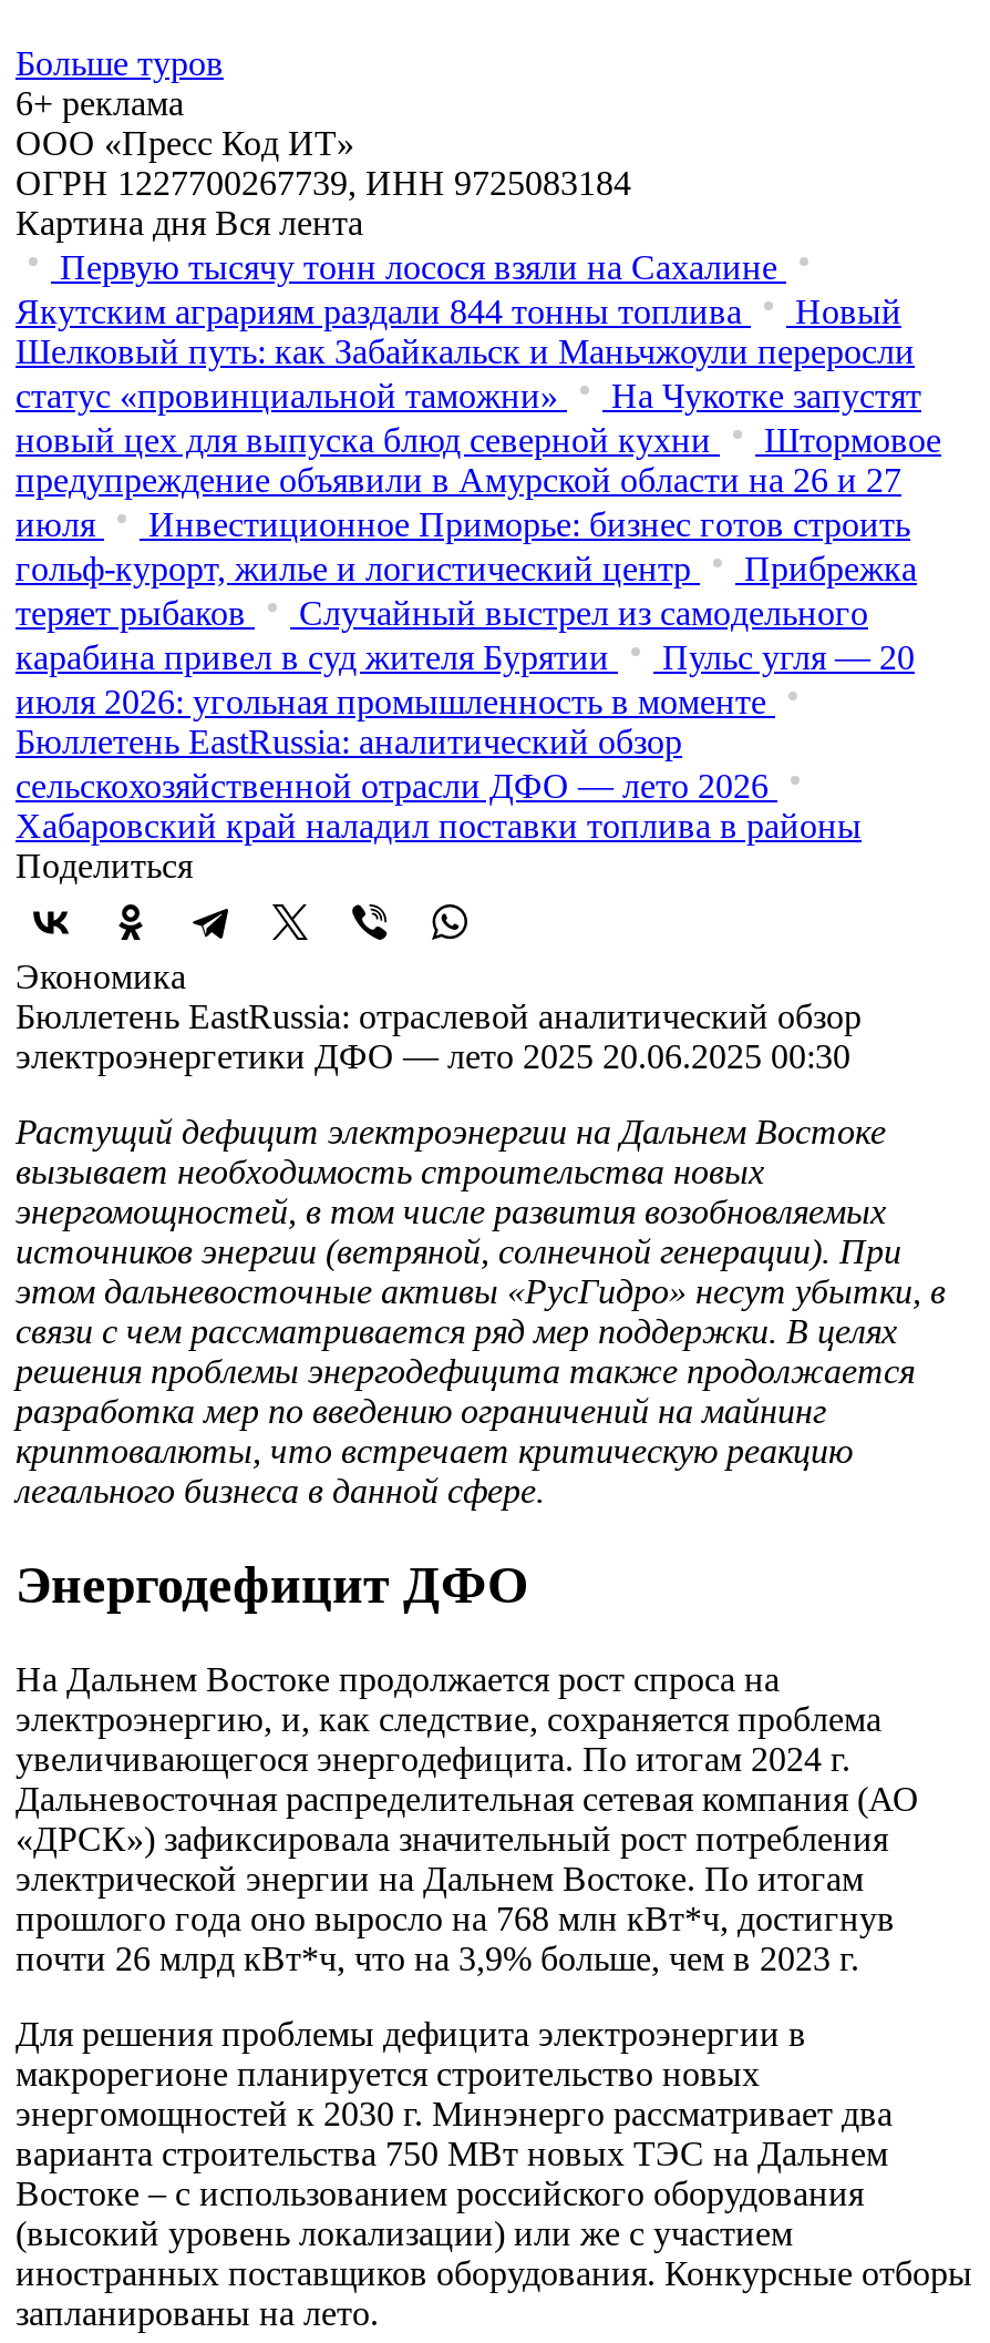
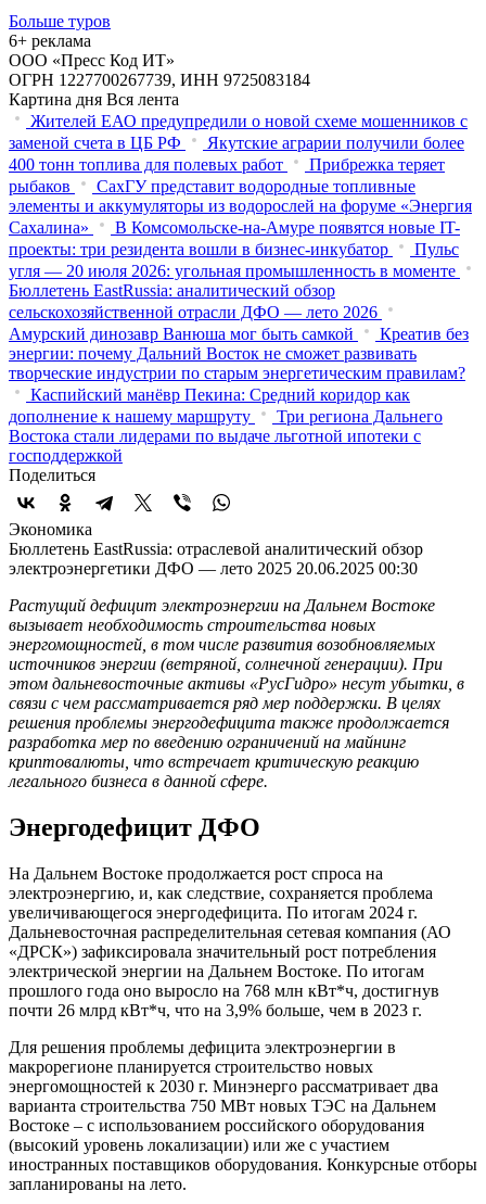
[16,248,941,720] Первую тысячу тонн лосося взяли на Сахалине | Якутским аграриям раздали 844 тонны топлива | Новый | Шелковый путь: как Забайкальск и Маньчжоули переросли | статус «провинциальной таможни» | На Чукотке запустят | новый цех для выпуска блюд северной кухни | Штормовое | предупреждение объявили в Амурской области на 26 и 27 | июля | Инвестиционное Приморье: бизнес готов строить | гольф-курорт, жилье и логистический центр | Прибрежка | теряет рыбаков | Случайный выстрел из самодельного | карабина привел в суд жителя Бурятии | Пульс угля — 20 | июля 2026: угольная промышленность в моменте -> [9,112,472,280] Жителей ЕАО предупредили о новой схеме мошенников с | заменой счета в ЦБ РФ | Якутские аграрии получили более | 400 тонн топлива для полевых работ | Прибрежка теряет | рыбаков | СахГУ представит водородные топливные | элементы и аккумуляторы из водорослей на форуме «Энергия | Сахалина» | В Комсомольске-на-Амуре появятся новые IT- | проекты: три резидента вошли в бизнес-инкубатор | Пульс | угля — 20 июля 2026: угольная промышленность в моменте
moved [16,722,769,804] -> [9,281,378,321]: Бюллетень EastRussia: аналитический обзор | сельскохозяйственной отрасли ДФО — лето 2026
[16,807,862,844] Хабаровский край наладил поставки топлива в районы -> [9,325,469,465] Амурский динозавр Ванюша мог быть самкой | Креатив без | энергии: почему Дальний Восток не сможет развивать | творческие индустрии по старым энергетическим правилам? | Каспийский манёвр Пекина: Средний коридор как | дополнение к нашему маршруту | Три региона Дальнего | Востока стали лидерами по выдаче льготной ипотеки с | господдержкой

